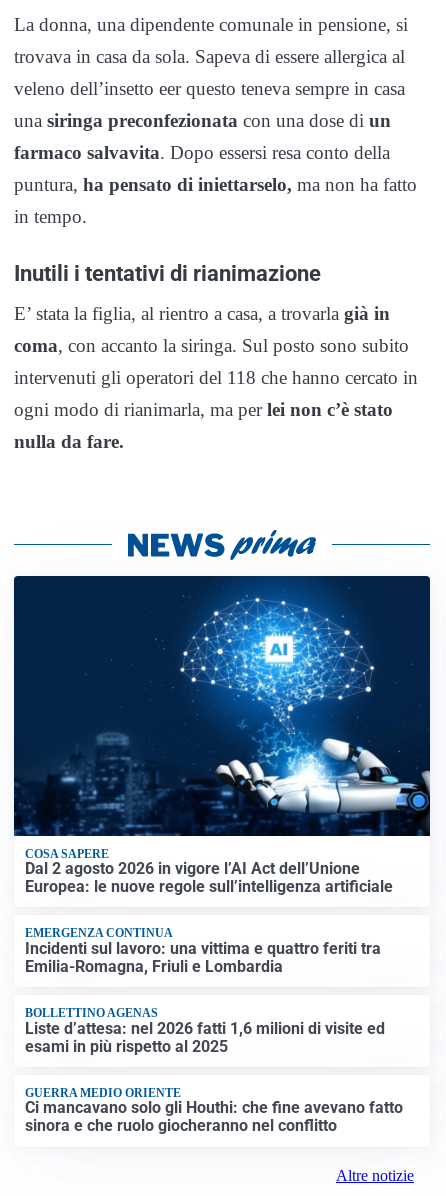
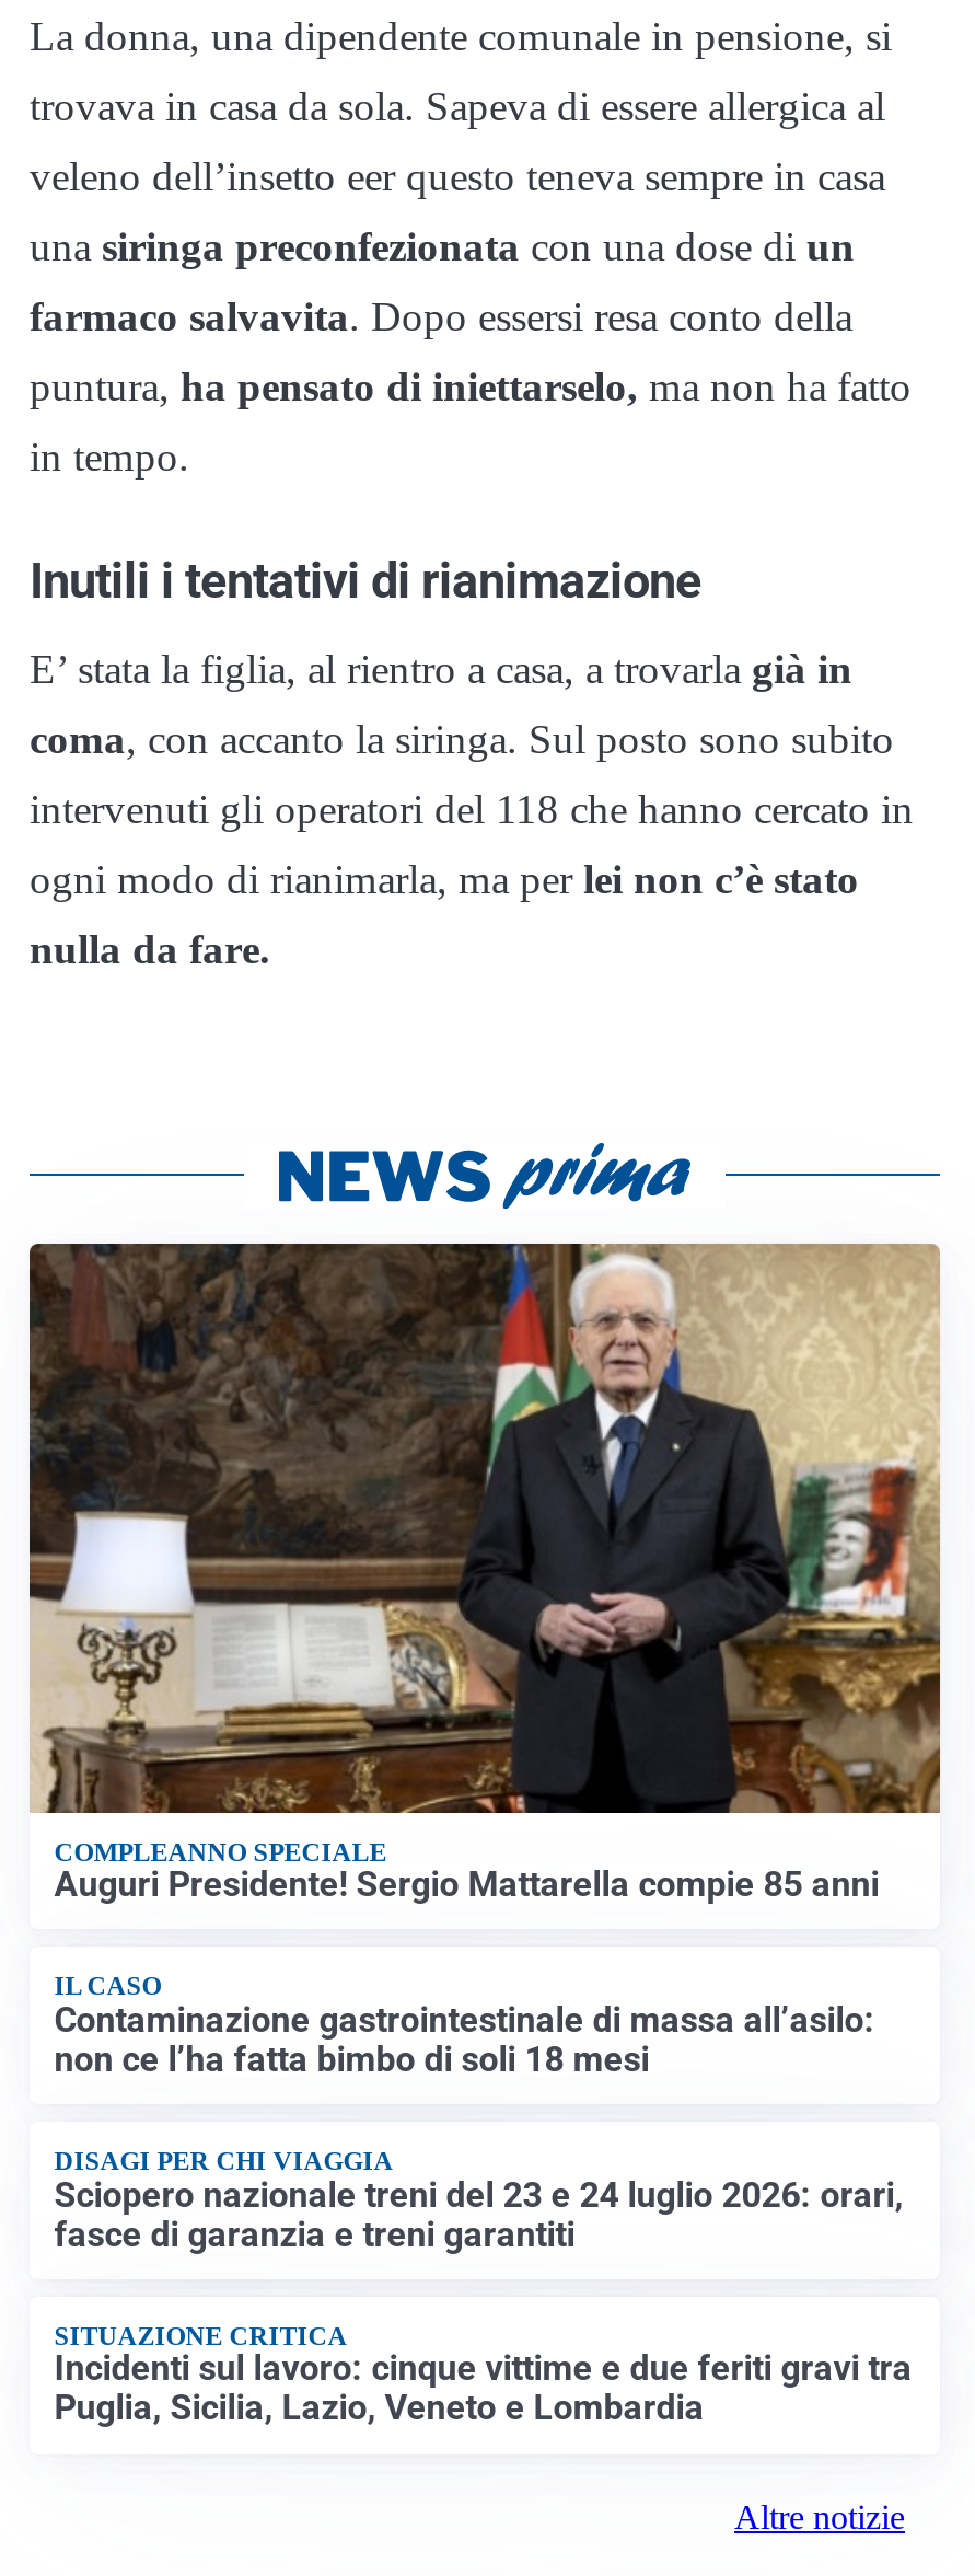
[13,575,431,896] [image] | COSA SAPERE | Dal 2 agosto 2026 in vigore l’AI Act dell’Unione | Europea: le nuove regole sull’intelligenza artificiale -> [27,1241,942,1905] [image] | COMPLEANNO SPECIALE | Auguri Presidente! Sergio Mattarella compie 85 anni
[25,926,381,976] EMERGENZA CONTINUA | Incidenti sul lavoro: una vittima e quattro feriti tra | Emilia-Romagna, Friuli e Lombardia -> [54,1972,875,2080] IL CASO | Contaminazione gastrointestinale di massa all’asilo: | non ce l’ha fatta bimbo di soli 18 mesi
[25,1006,385,1056] BOLLETTINO AGENAS | Liste d’attesa: nel 2026 fatti 1,6 milioni di visite ed | esami in più rispetto al 2025 -> [54,2146,903,2254] DISAGI PER CHI VIAGGIA | Sciopero nazionale treni del 23 e 24 luglio 2026: orari, | fasce di garanzia e treni garantiti
[25,1086,403,1135] GUERRA MEDIO ORIENTE | Ci mancavano solo gli Houthi: che fine avevano fatto | sinora e che ruolo giocheranno nel conflitto -> [54,2321,912,2429] SITUAZIONE CRITICA | Incidenti sul lavoro: cinque vittime e due feriti gravi tra | Puglia, Sicilia, Lazio, Veneto e Lombardia

